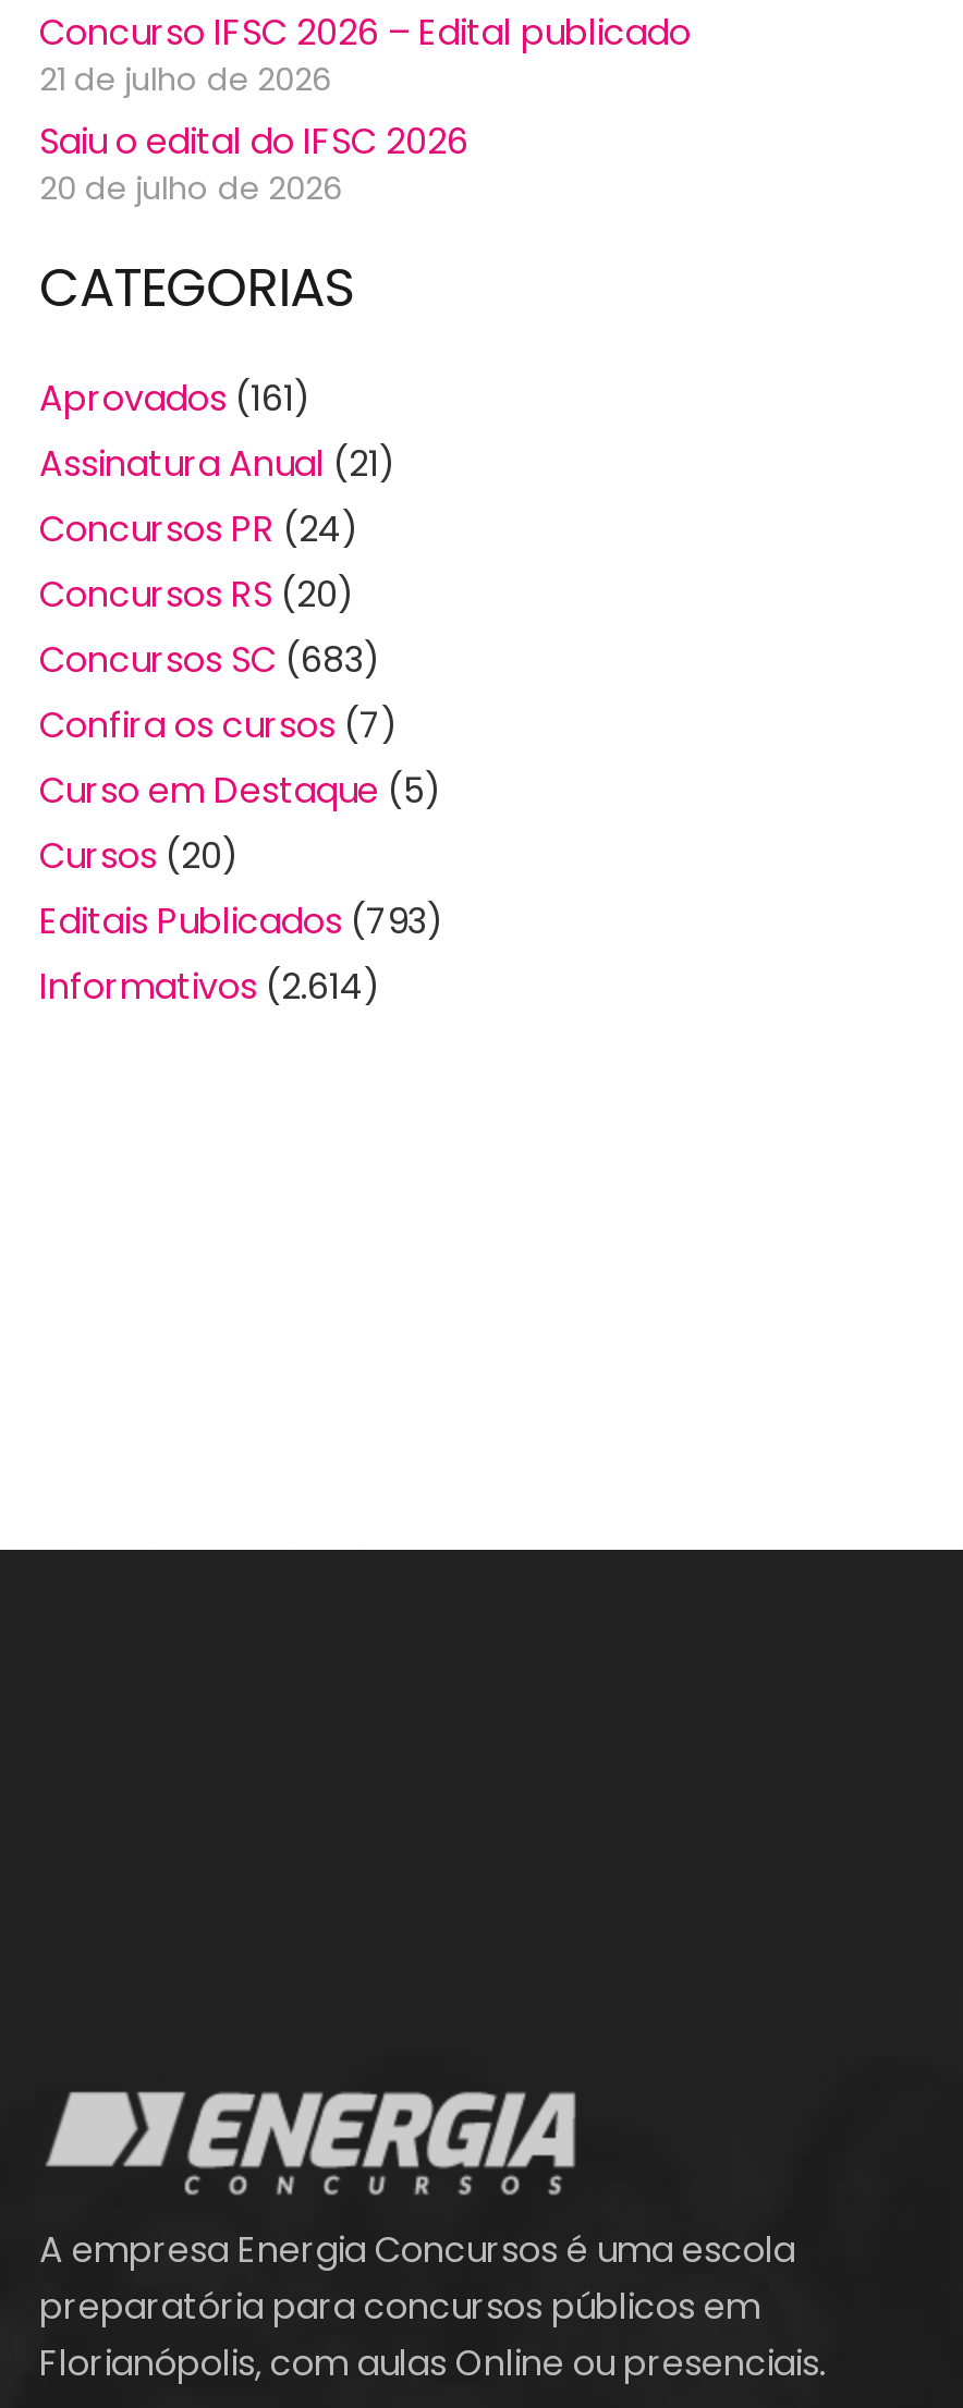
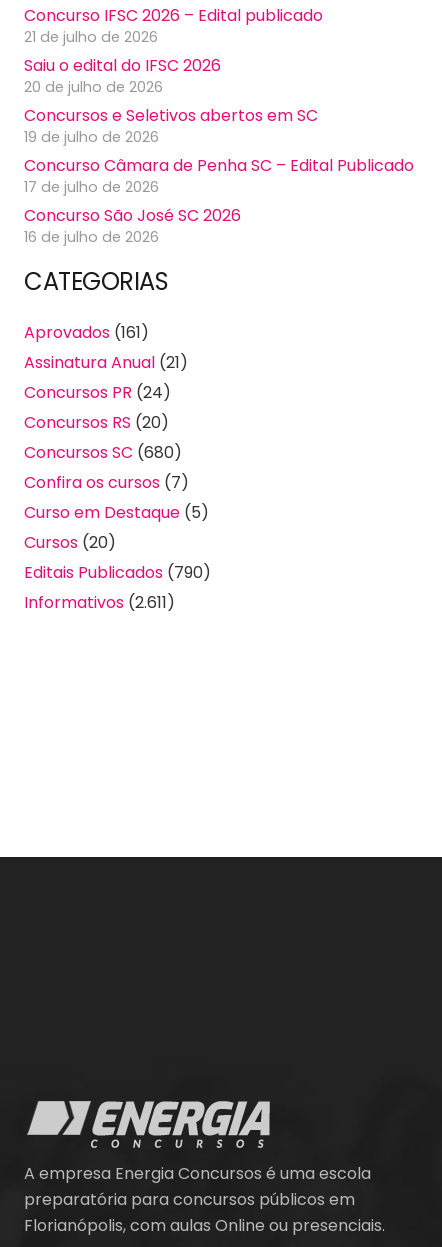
none -> [24,104,414,247] Concursos e Seletivos abertos em SC | 19 de julho de 2026 | Concurso Câmara de Penha SC – Edital Publicado | 17 de julho de 2026 | Concurso São José SC 2026 | 16 de julho de 2026
[39,635,381,685] Concursos SC (683) -> [24,441,182,464] Concursos SC (680)
[39,896,444,946] Editais Publicados (793) -> [24,561,211,584] Editais Publicados (790)
[39,962,381,1012] Informativos (2.614) -> [24,591,175,614] Informativos (2.611)

